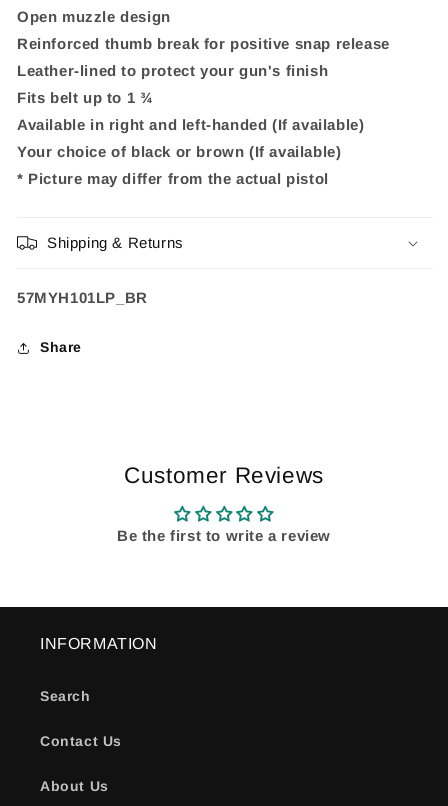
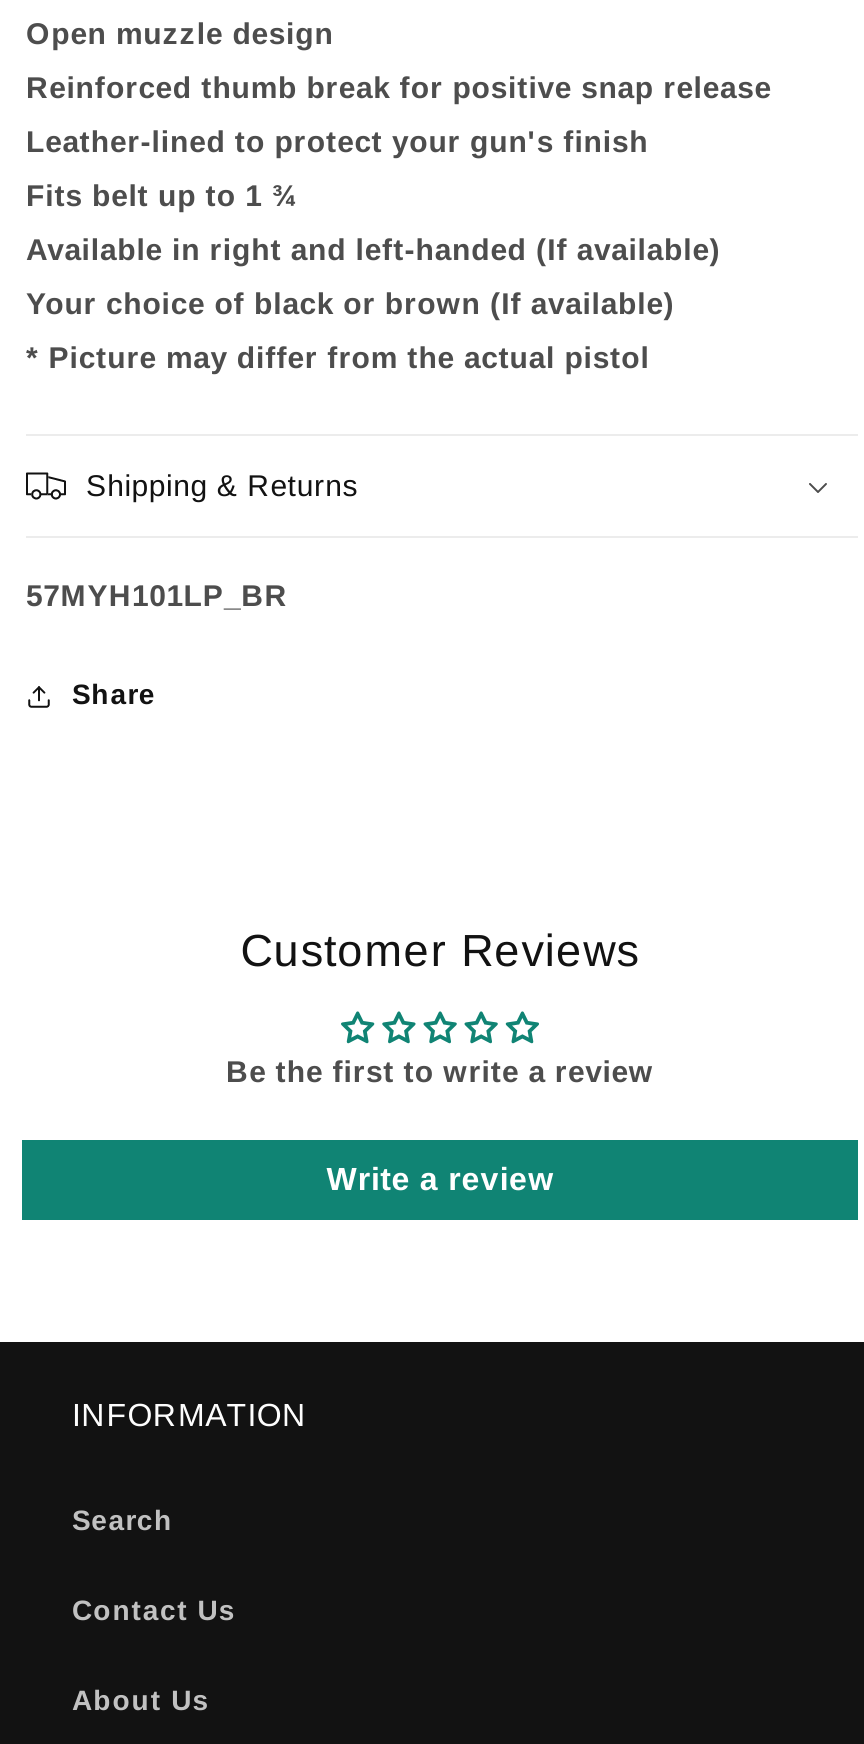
none -> [327,1161,553,1195] Write a review

